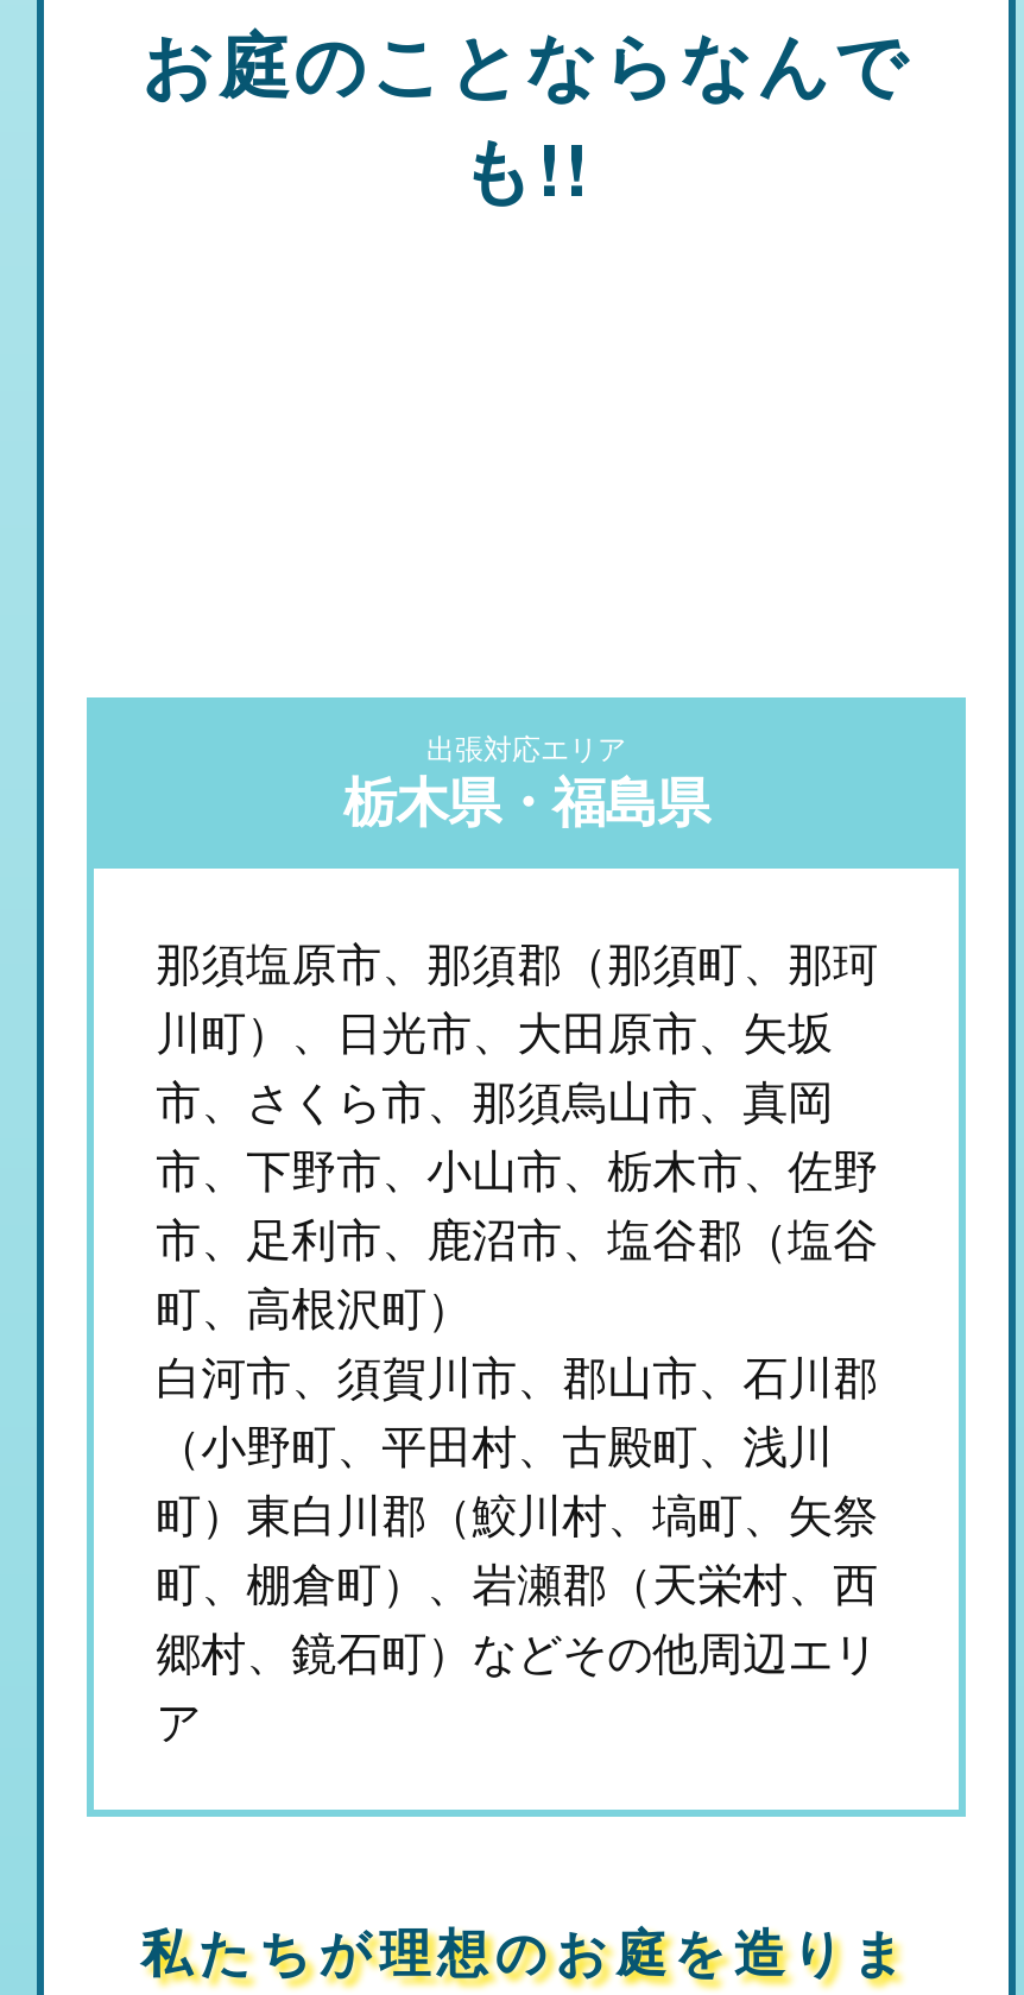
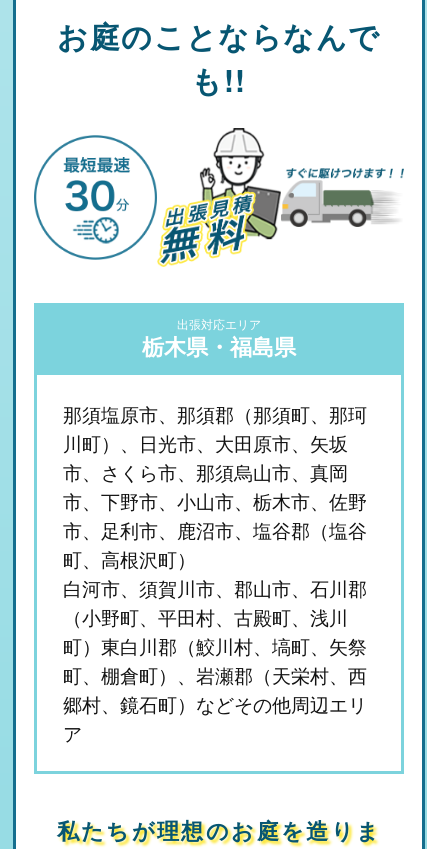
none -> [33,127,405,268] [image]

